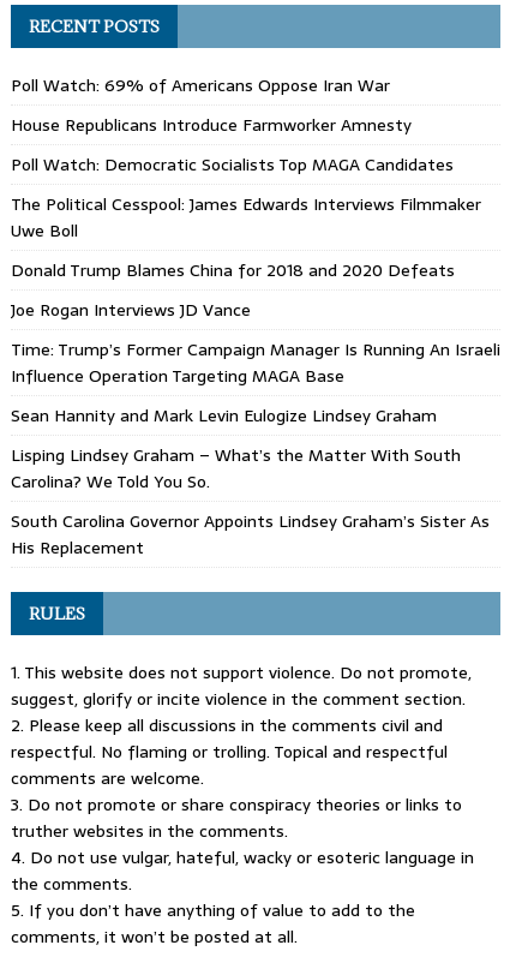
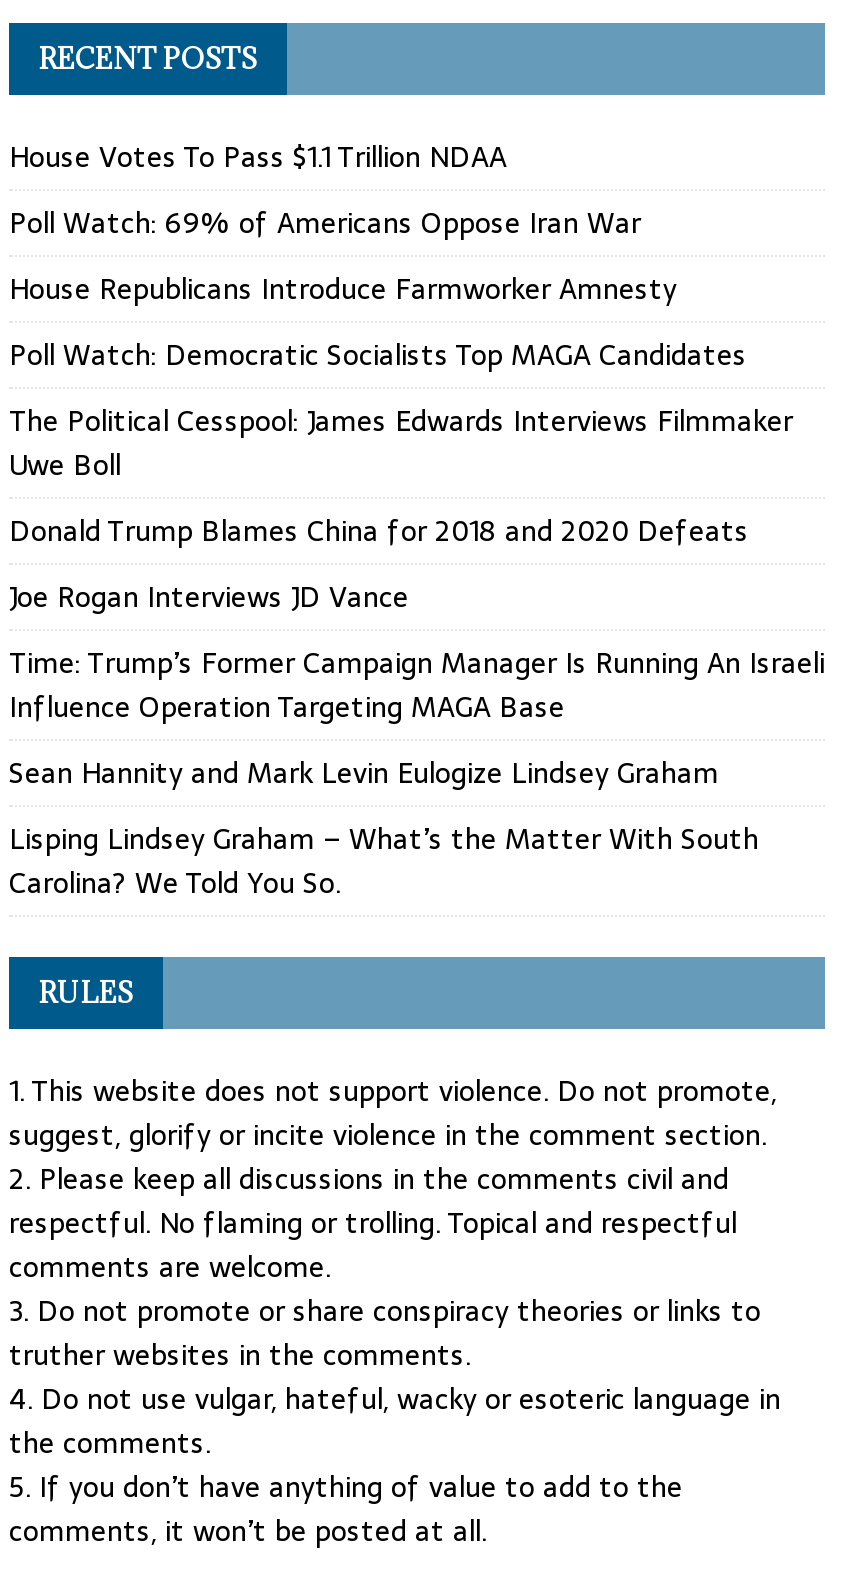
none -> [9,135,507,179] House Votes To Pass $1.1 Trillion NDAA
moved [11,72,500,495] -> [9,201,825,905]: Poll Watch: 69% of Americans Oppose Iran War | House Republicans Introduce Farmworker Amnesty | Poll Watch: Democratic Socialists Top MAGA Candidates | ... | Lisping Lindsey Graham – What’s the Matter With South | Carolina? We Told You So.
[11,508,490,561] South Carolina Governor Appoints Lindsey Graham’s Sister As | His Replacement -> none

